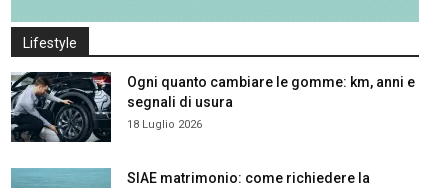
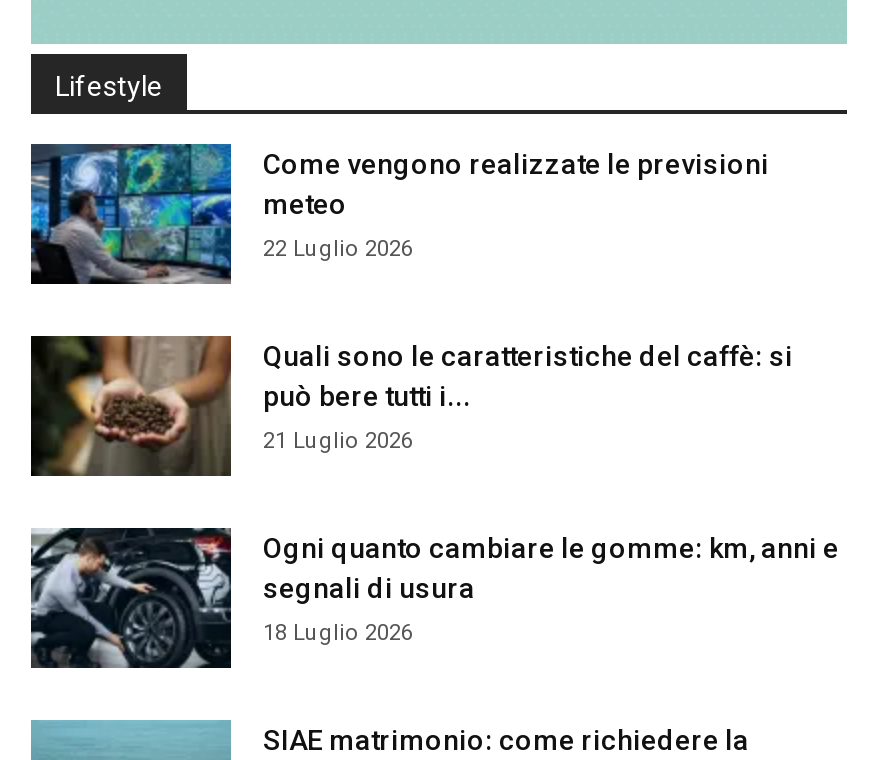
none -> [29,334,233,498] [image]
none -> [31,142,793,454] [image] | Come vengono realizzate le previsioni | meteo | 22 Luglio 2026 | Quali sono le caratteristiche del caffè: si | può bere tutti i... | 21 Luglio 2026

